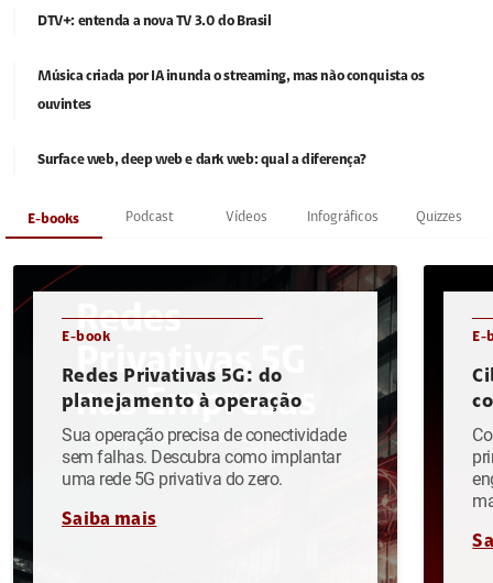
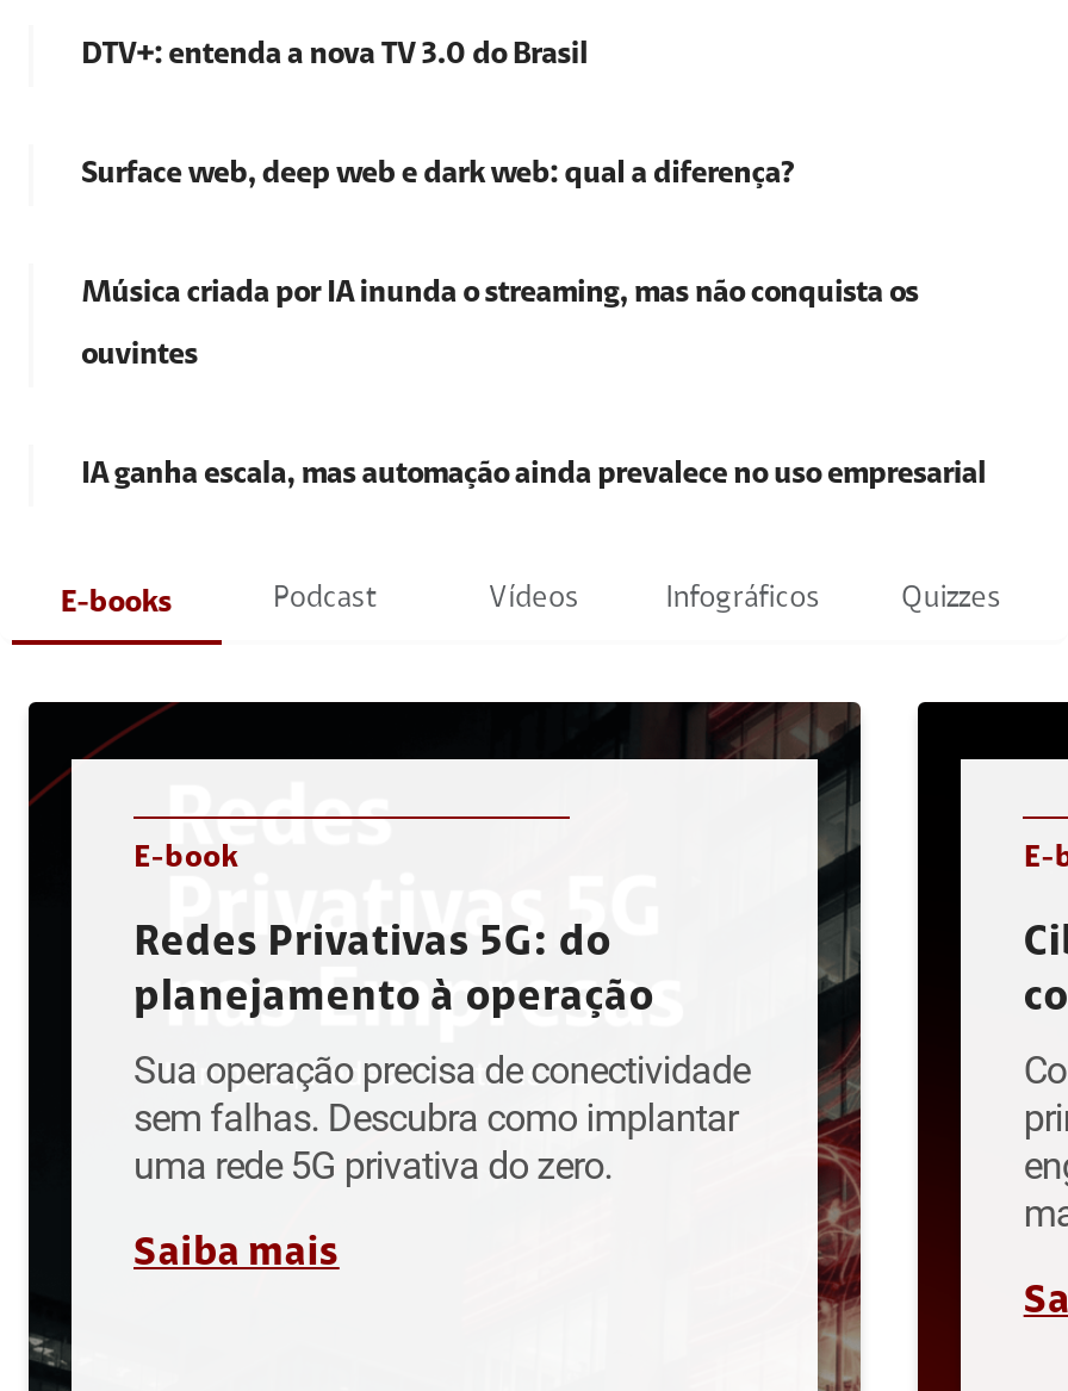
none -> [81,458,986,489] IA ganha escala, mas automação ainda prevalece no uso empresarial
moved [37,153,367,167] -> [81,158,794,189]: Surface web, deep web e dark web: qual a diferença?

